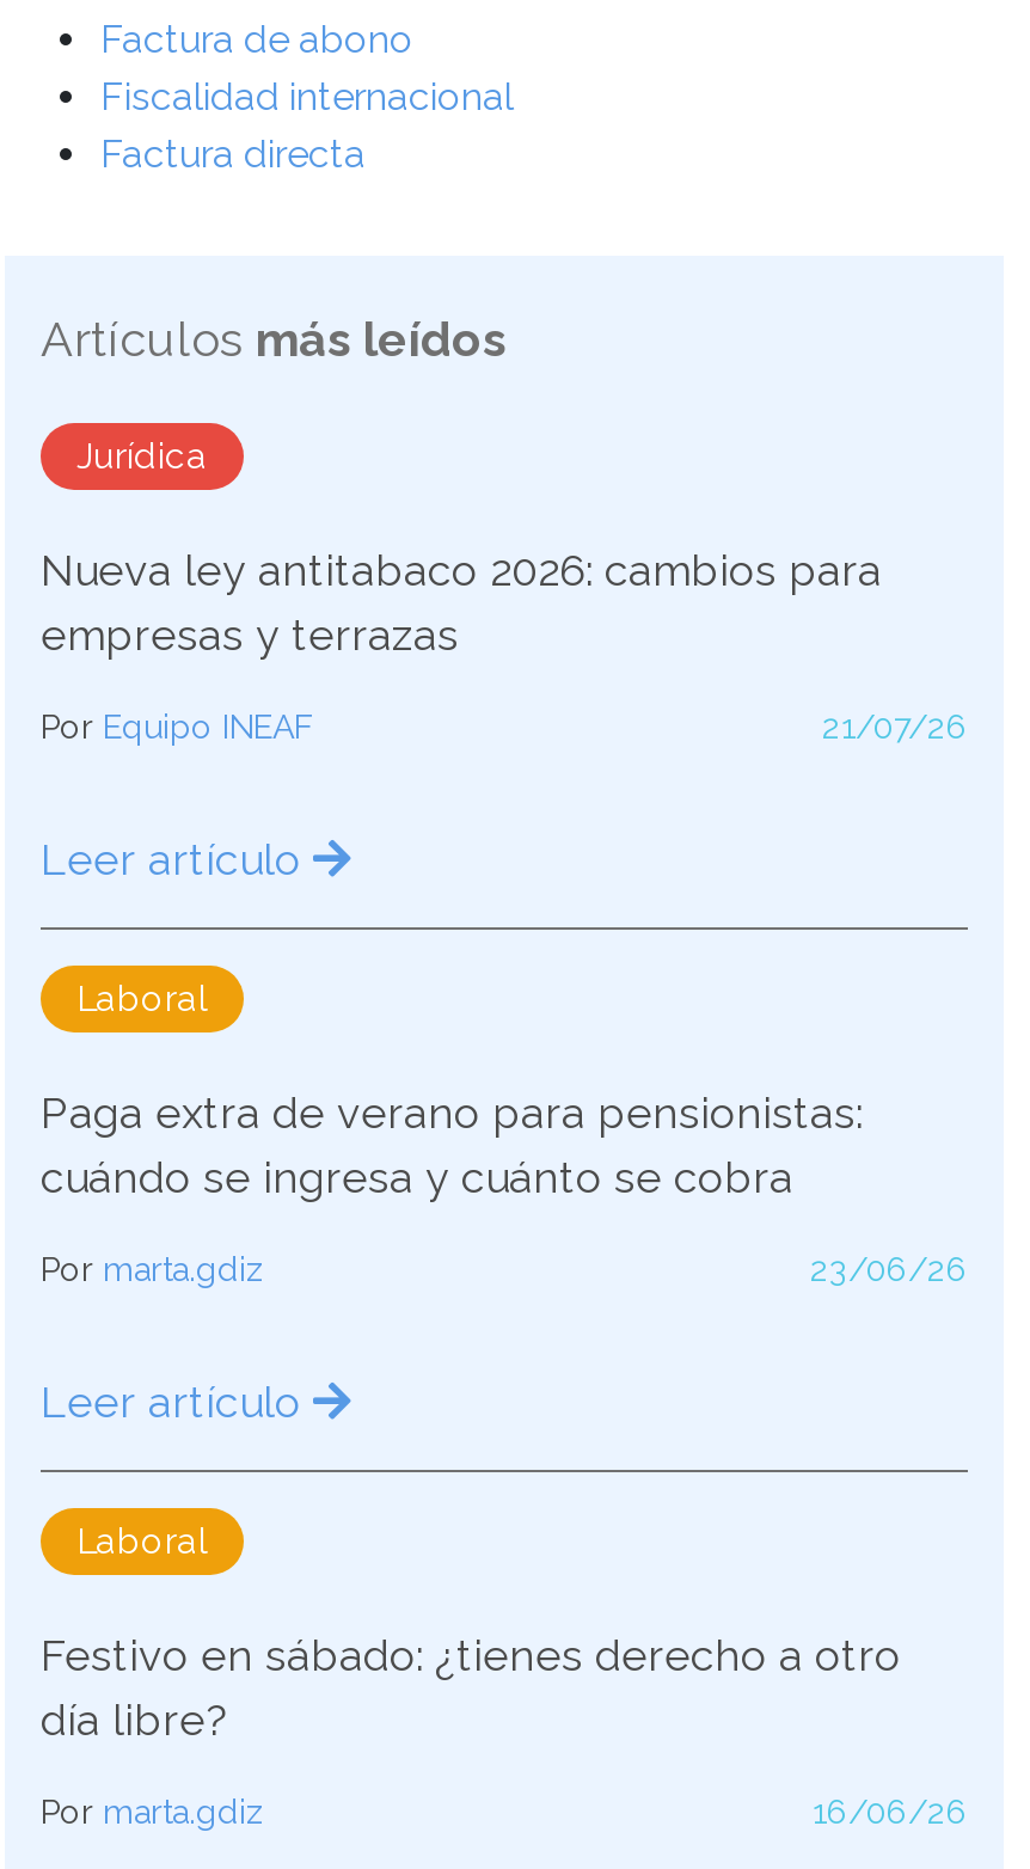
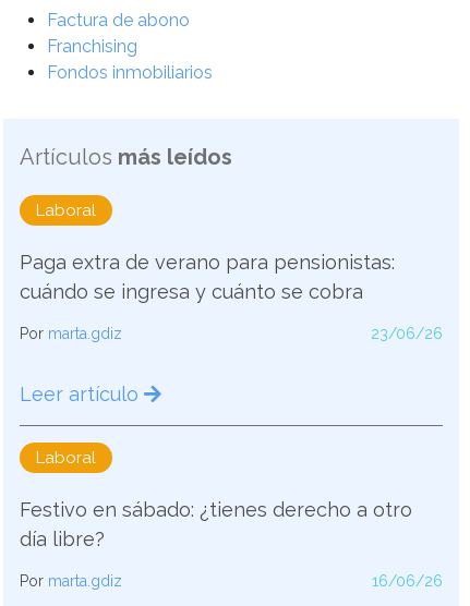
[100,74,514,177] Fiscalidad internacional | Factura directa -> [47,36,213,83] Franchising | Fondos inmobiliarios
[41,435,968,885] Jurídica | Nueva ley antitabaco 2026: cambios para | empresas y terrazas | Por Equipo INEAF | 21/07/26 | Leer artículo -> none

